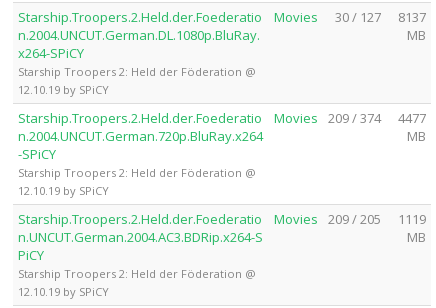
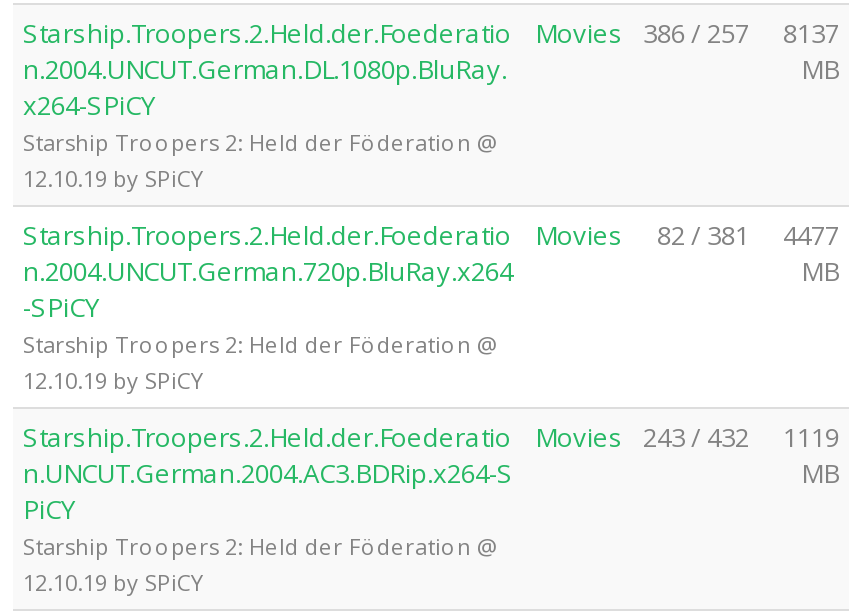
[274,8,381,26] Movies | 30 / 127 -> [535,15,749,51] Movies 386 / 257
[274,109,381,127] Movies 209 / 374 -> [535,217,749,253] Movies | 82 / 381
[18,210,426,228] Starship.Troopers.2.Held.der.Foederatio Movies 209 / 205 1119 -> [23,419,839,455] Starship.Troopers.2.Held.der.Foederatio Movies 243 / 432 1119

